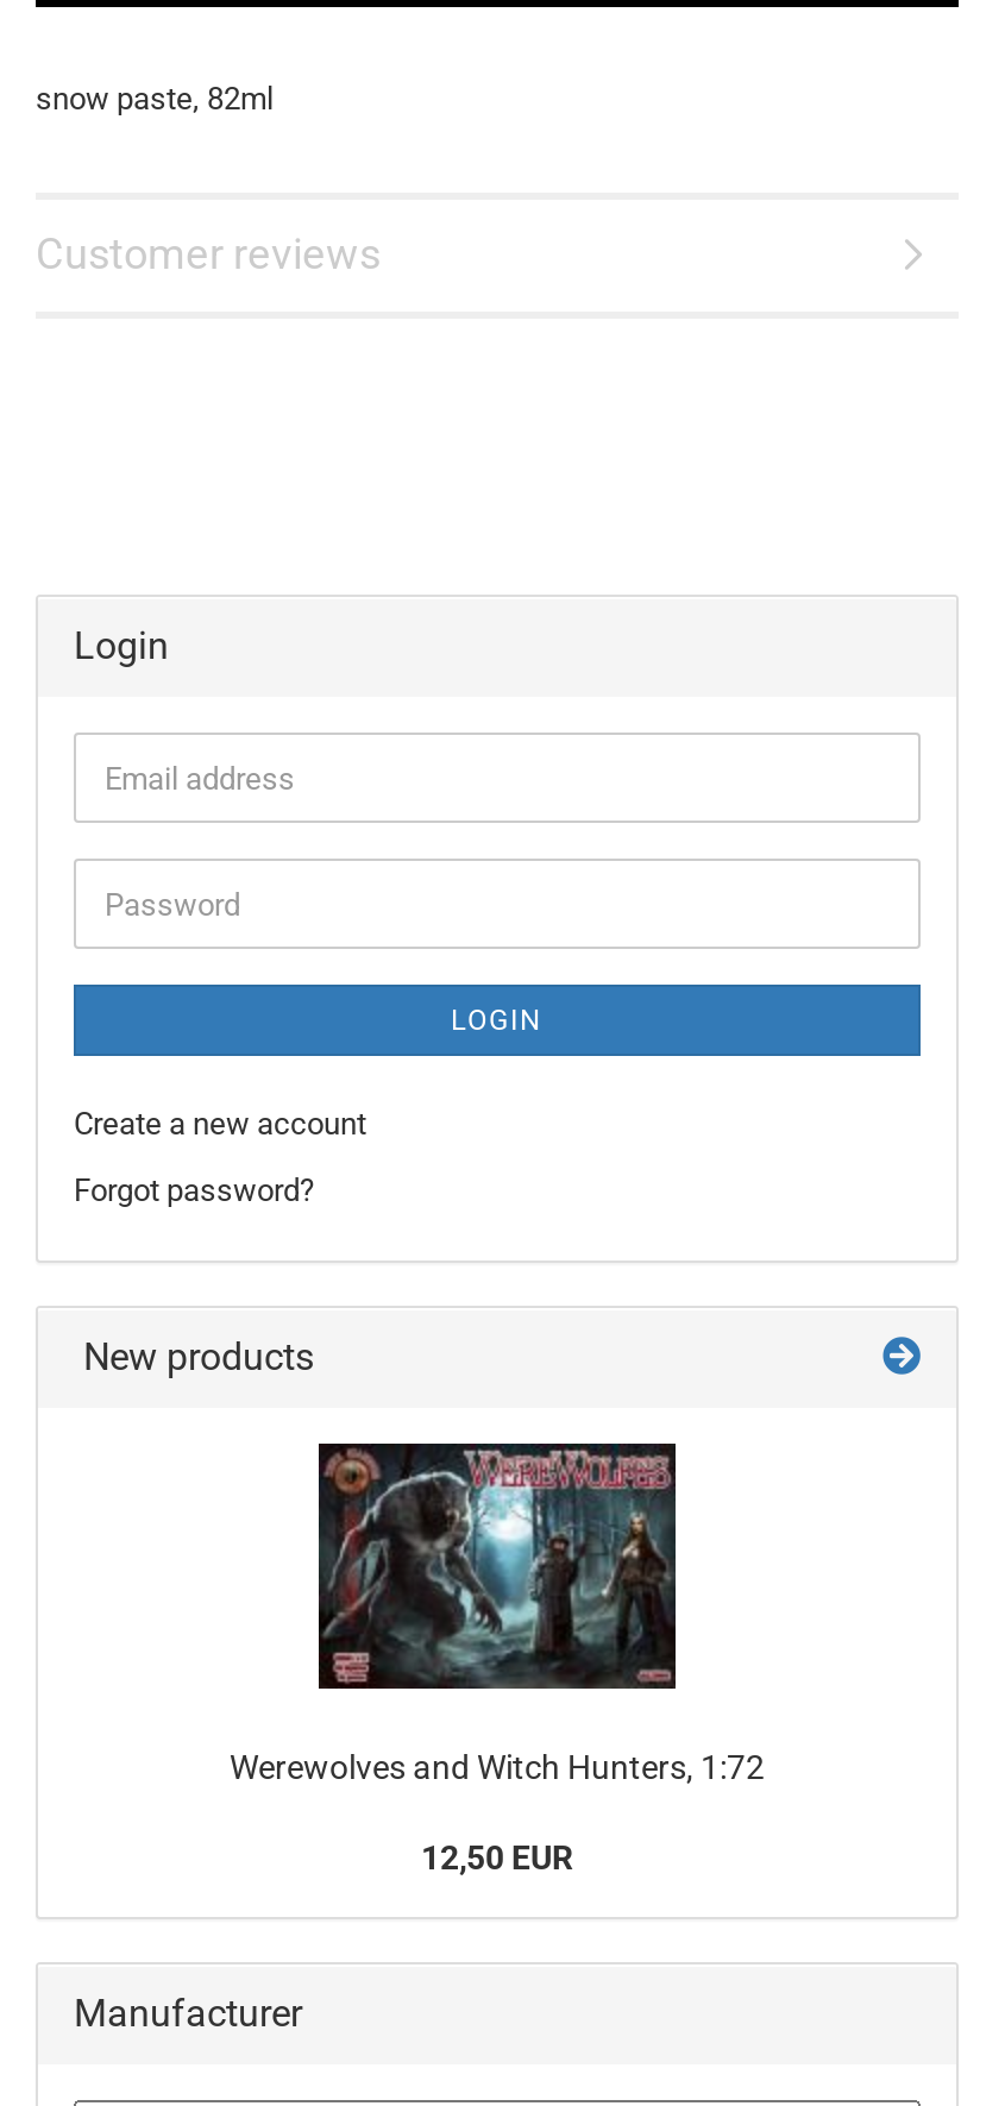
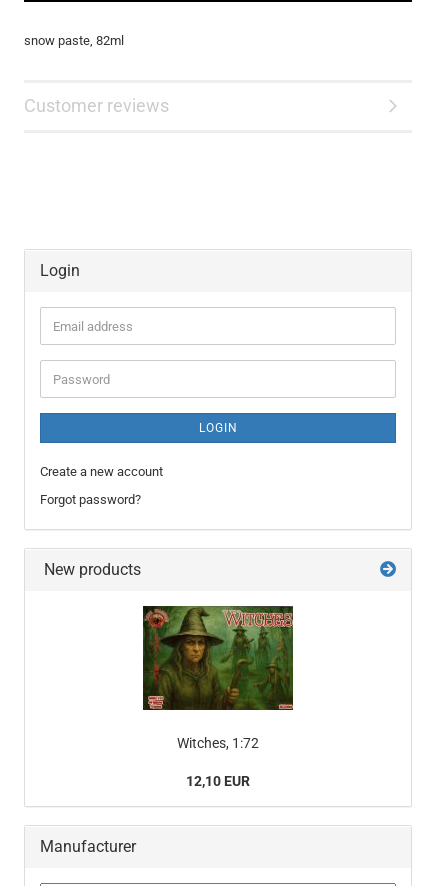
[230,1441,765,1786] [image] | Werewolves and Witch Hunters, 1:72 -> [143,605,294,751] [image] | Witches, 1:72
[421,1838,573,1876] 12,50 EUR -> [186,773,250,789] 12,10 EUR

